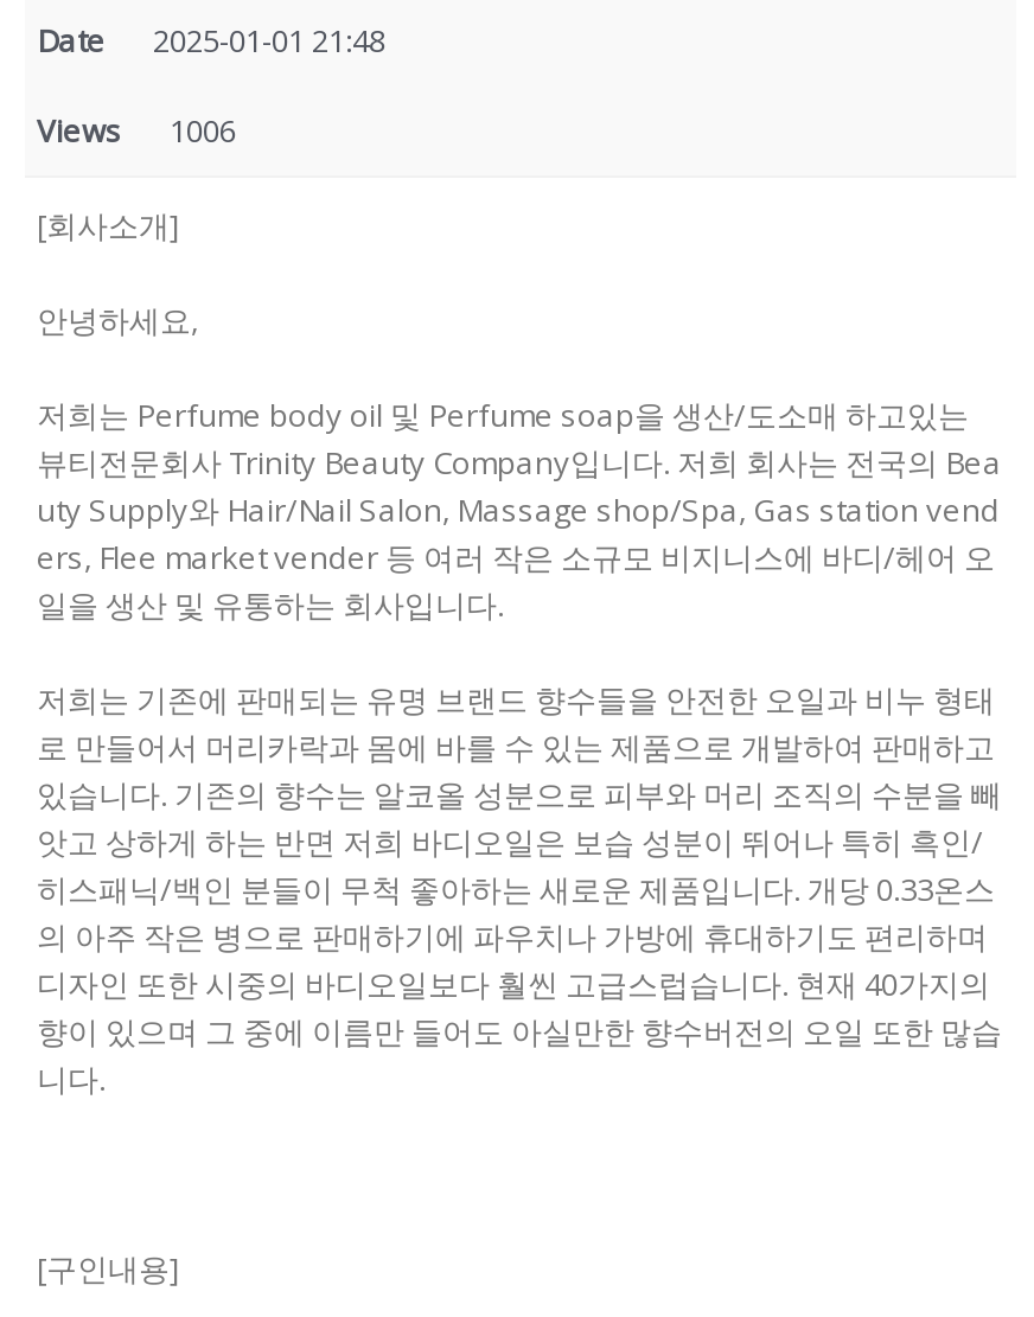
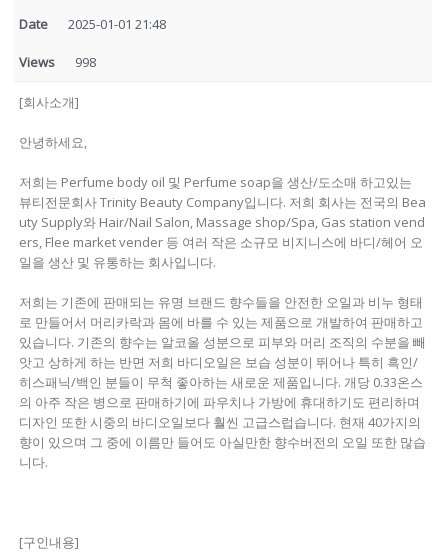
[37,109,236,152] Views 1006 -> [19,53,96,71] Views 998

